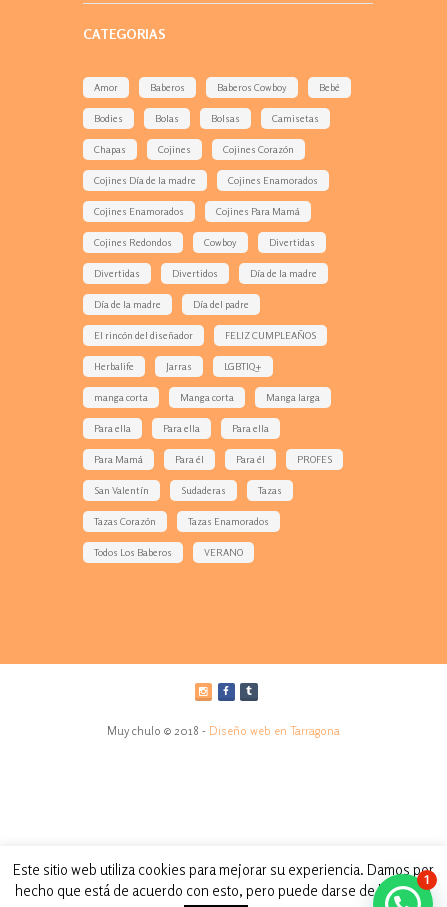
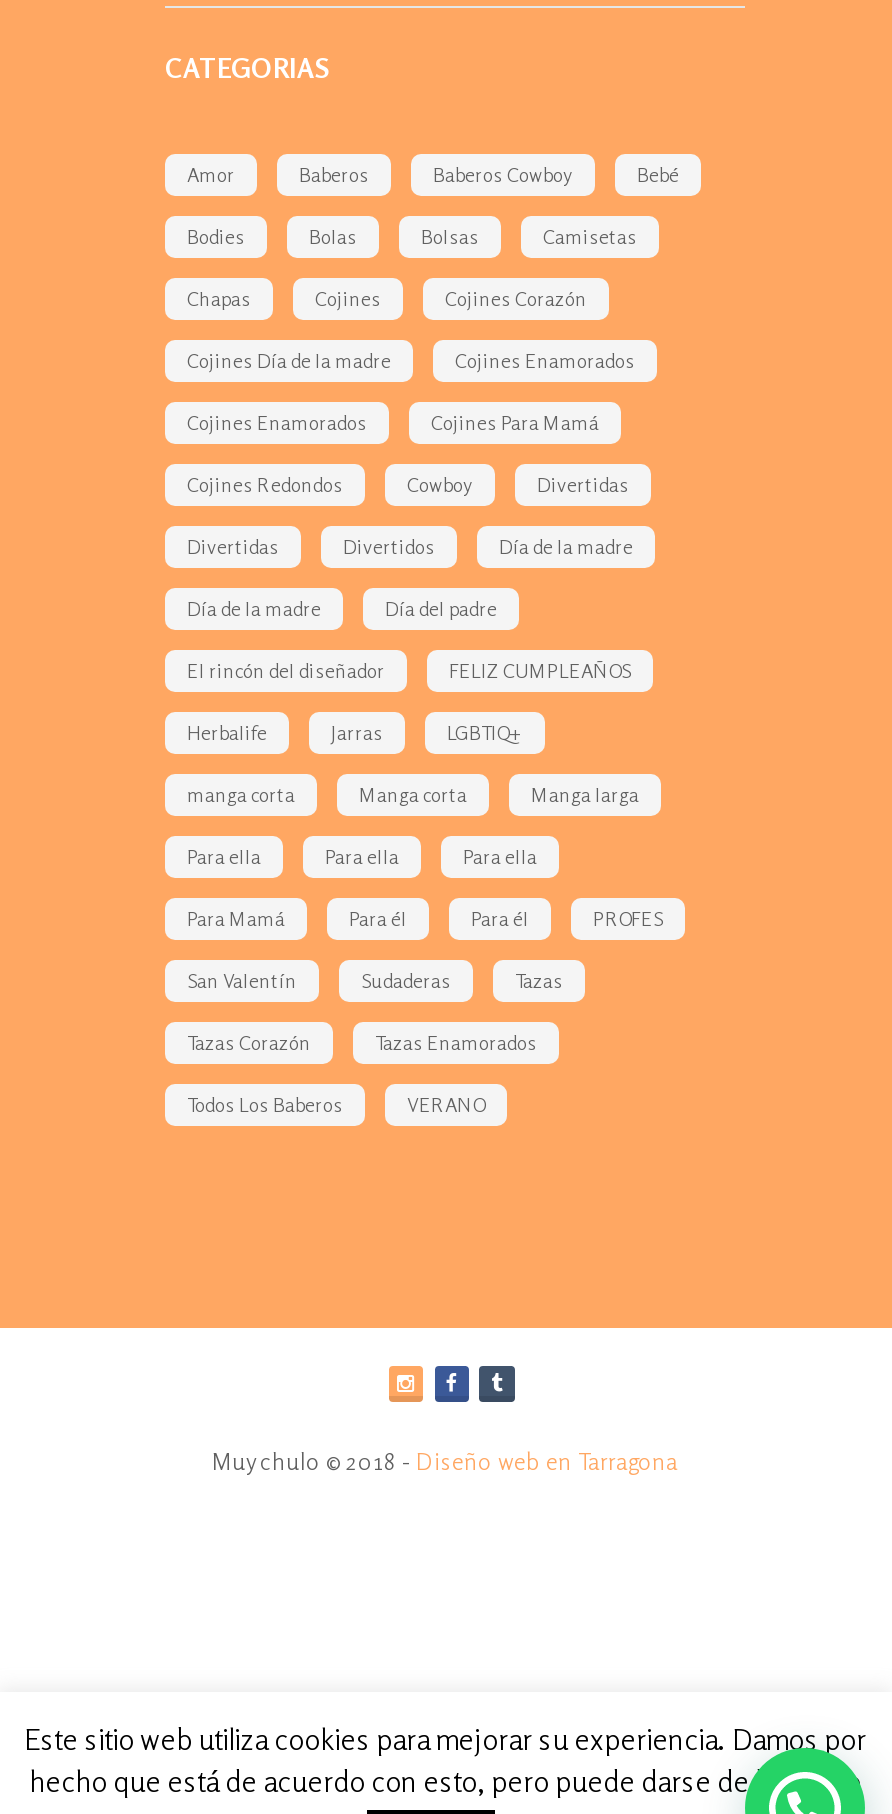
[424,872,430,887] 1 -> none

